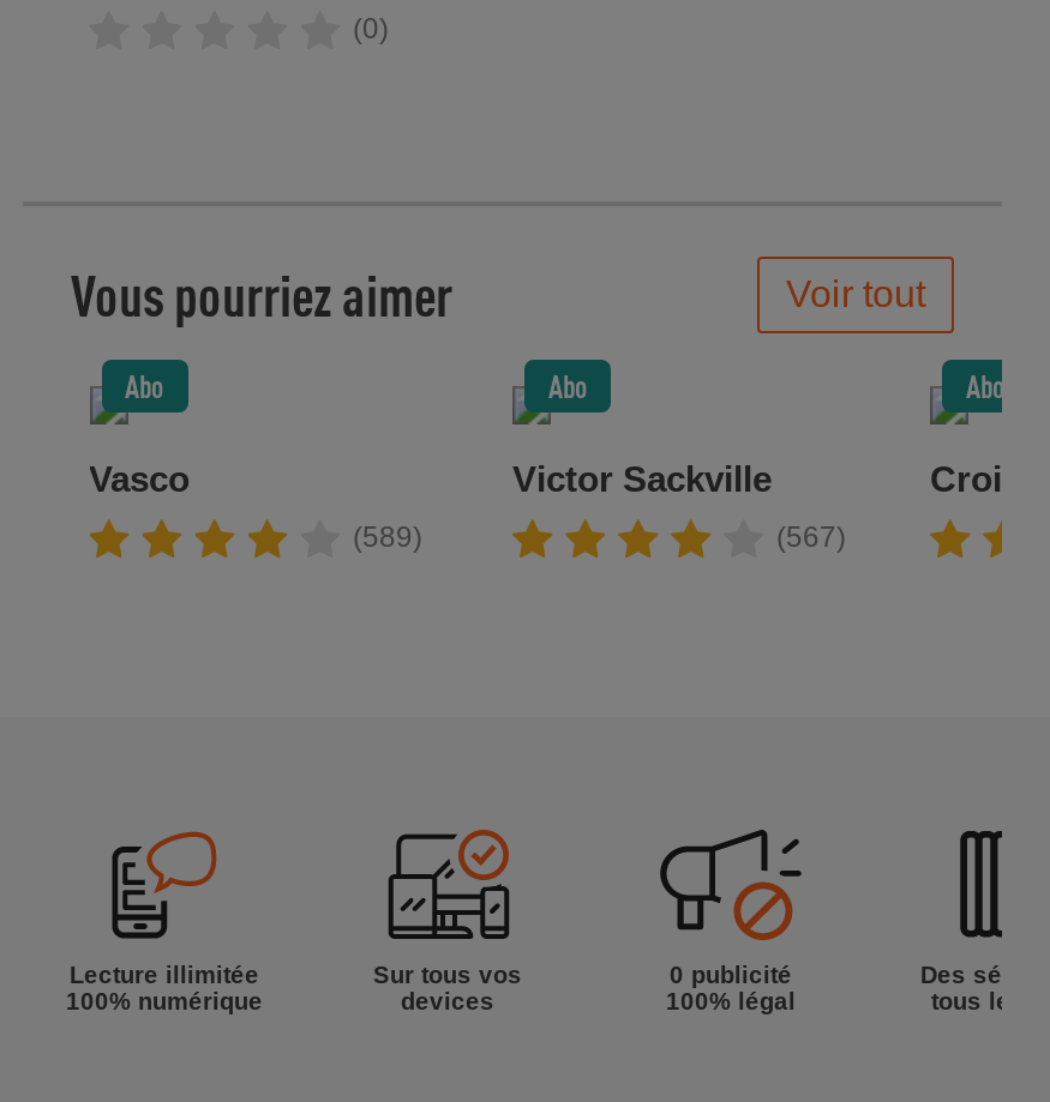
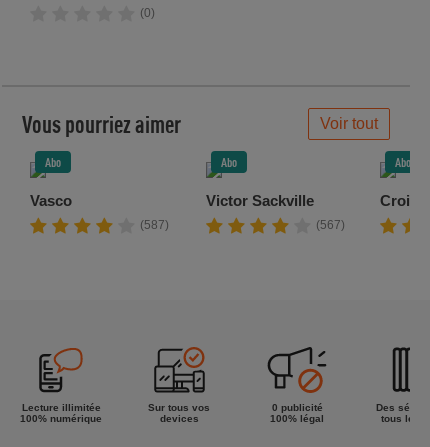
[353,520,422,554] (589) -> [139,218,168,232] (587)

